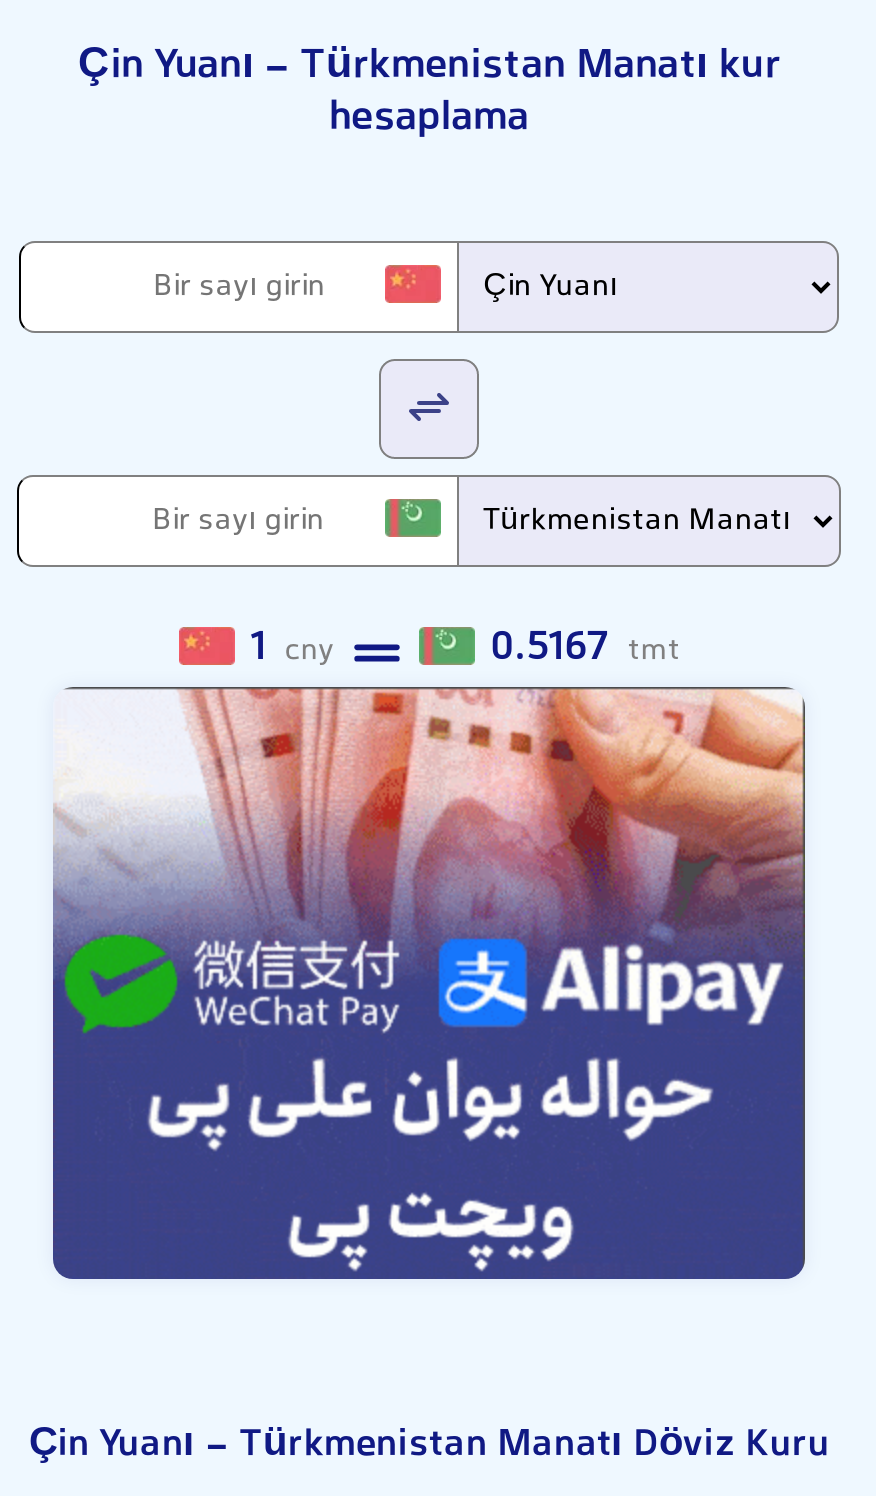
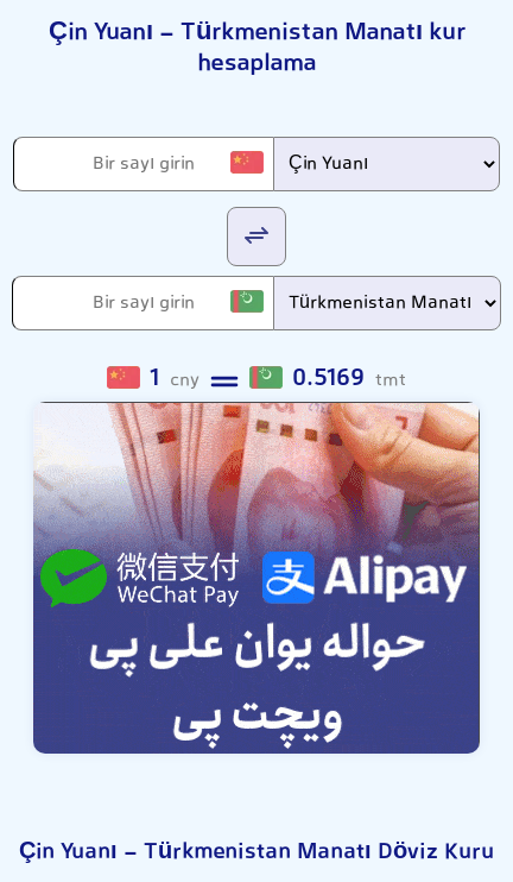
[490,616,680,684] 0.5167 tmt -> [292,359,406,400] 0.5169 tmt

